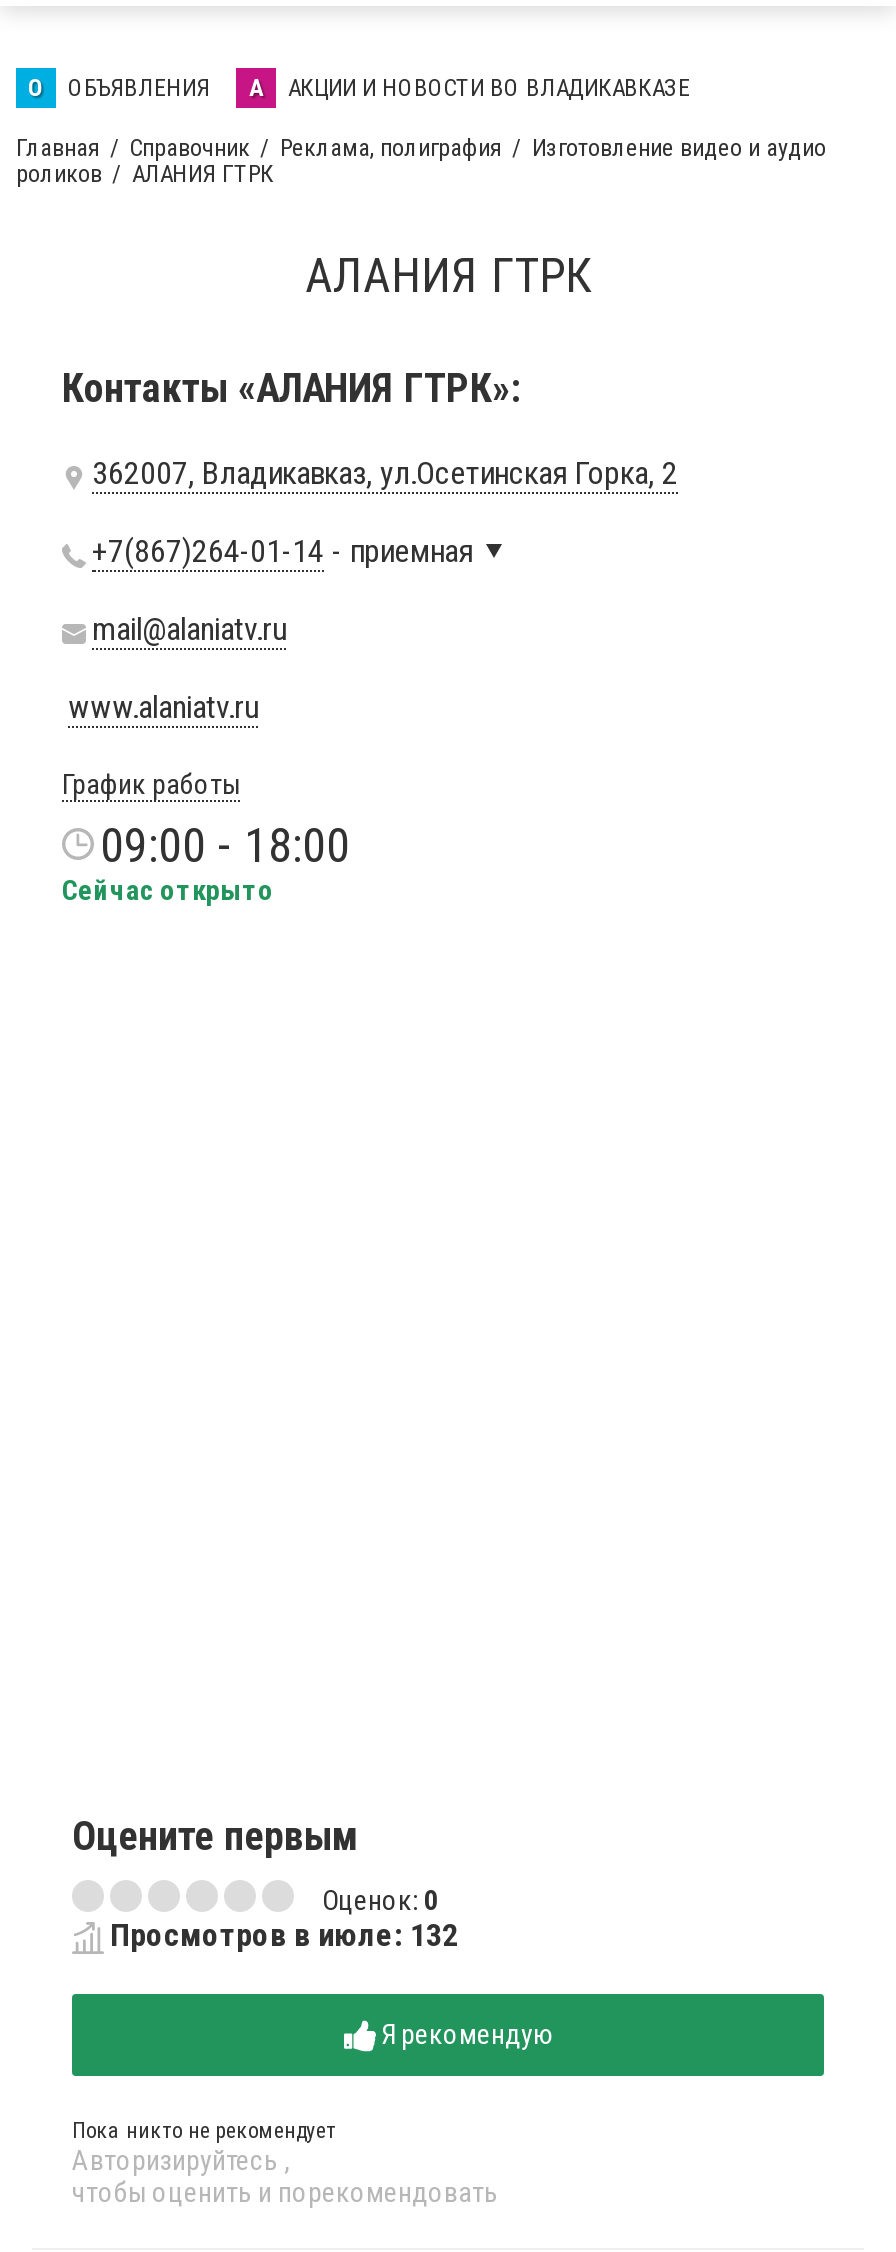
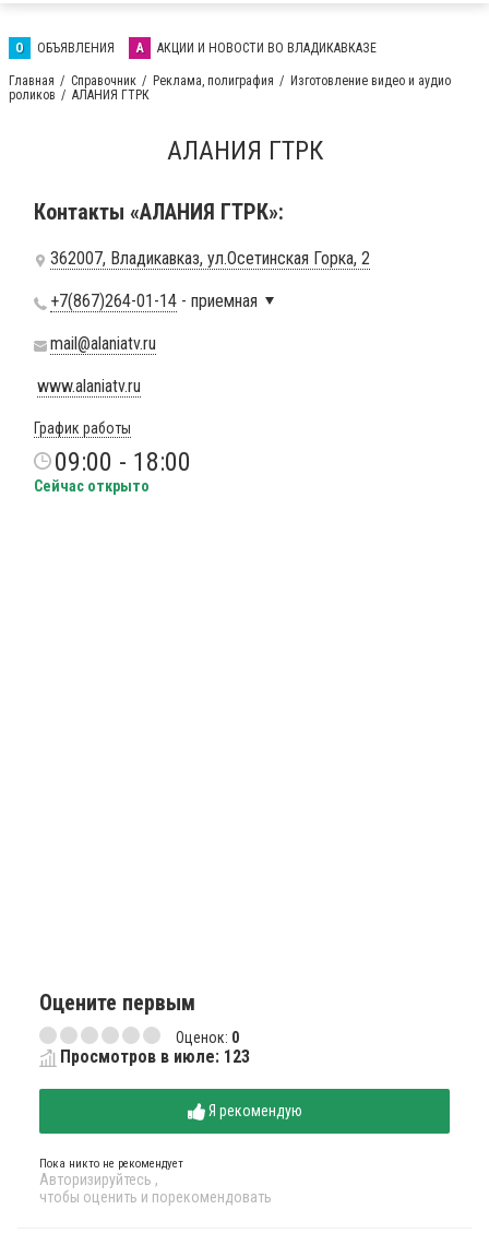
[110,1916,458,1954] Просмотров в июле: 132 -> [60,1046,250,1067] Просмотров в июле: 123

